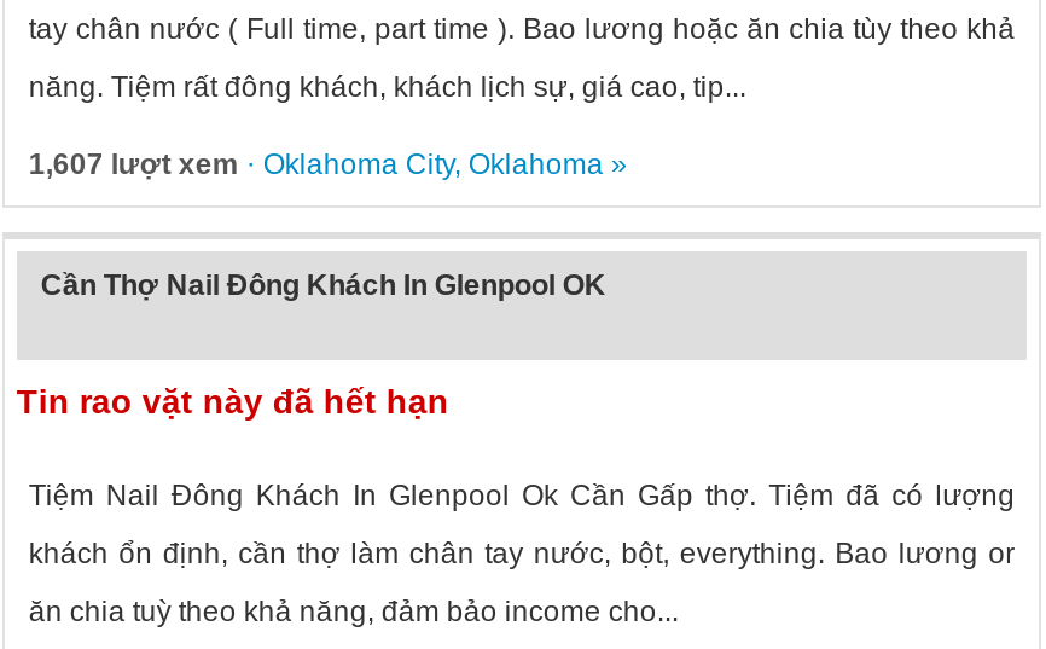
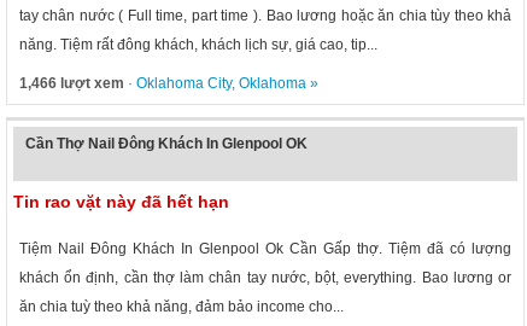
[29,147,628,181] 1,607 lượt xem · Oklahoma City, Oklahoma» -> [19,75,318,92] 1,466 lượt xem · Oklahoma City, Oklahoma»

